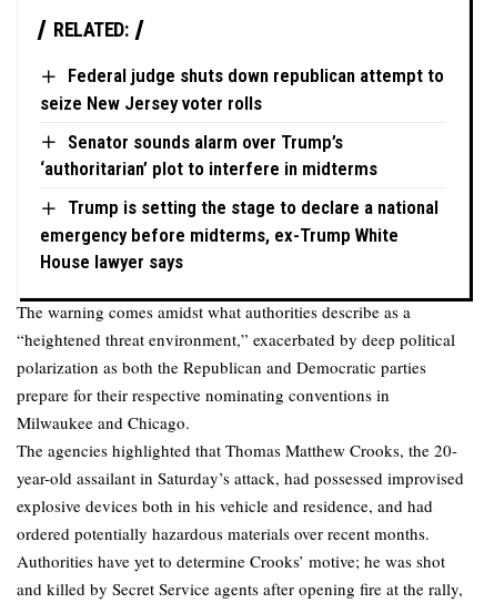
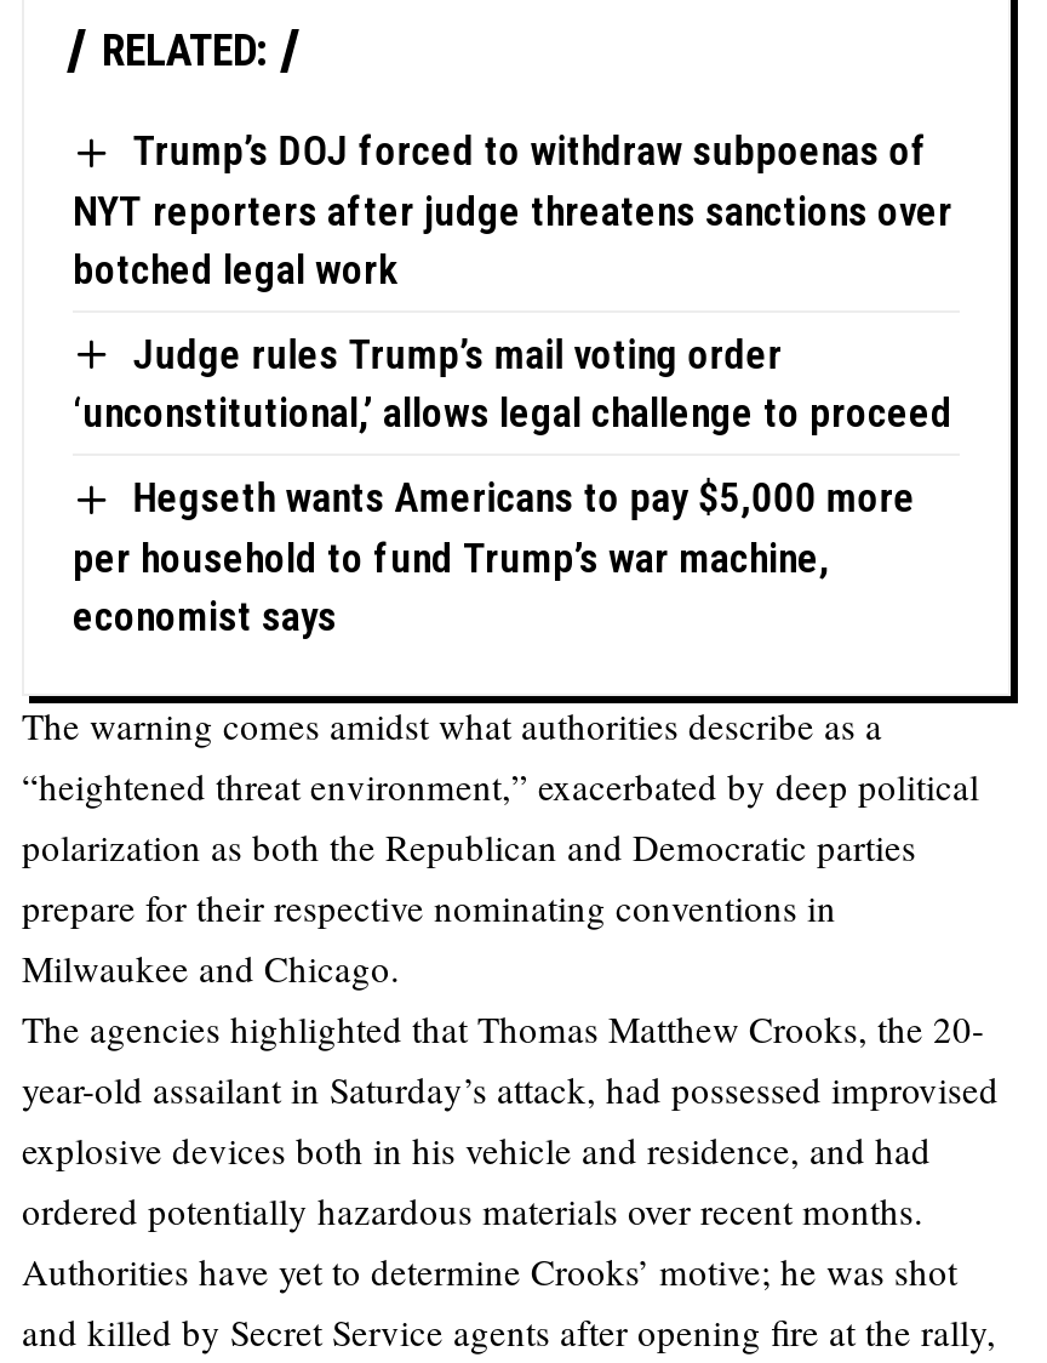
[40,65,444,114] Federal judge shuts down republican attempt to | seize New Jersey voter rolls -> [73,127,952,293] Trump’s DOJ forced to withdraw subpoenas of | NYT reporters after judge threatens sanctions over | botched legal work
[40,131,377,180] Senator sounds alarm over Trump’s | ‘authoritarian’ plot to interfere in midterms -> [73,329,952,437] Judge rules Trump’s mail voting order | ‘unconstitutional,’ allows legal challenge to proceed
[40,197,438,272] Trump is setting the stage to declare a national | emergency before midterms, ex-Trump White | House lawyer says -> [73,474,915,640] Hegseth wants Americans to pay $5,000 more | per household to fund Trump’s war machine, | economist says

